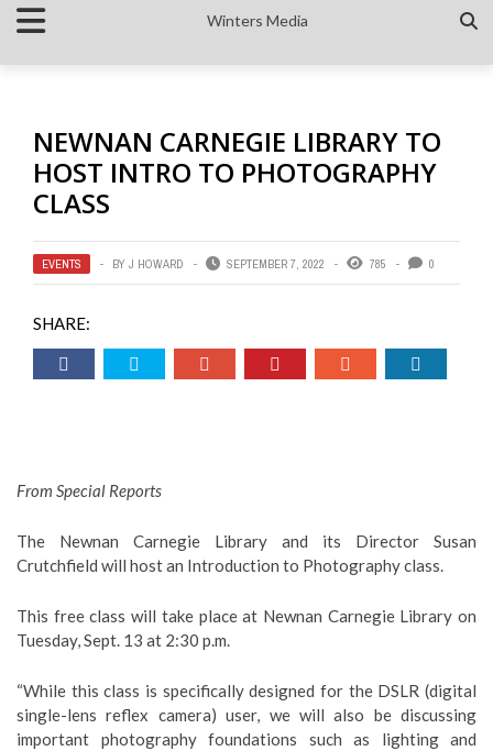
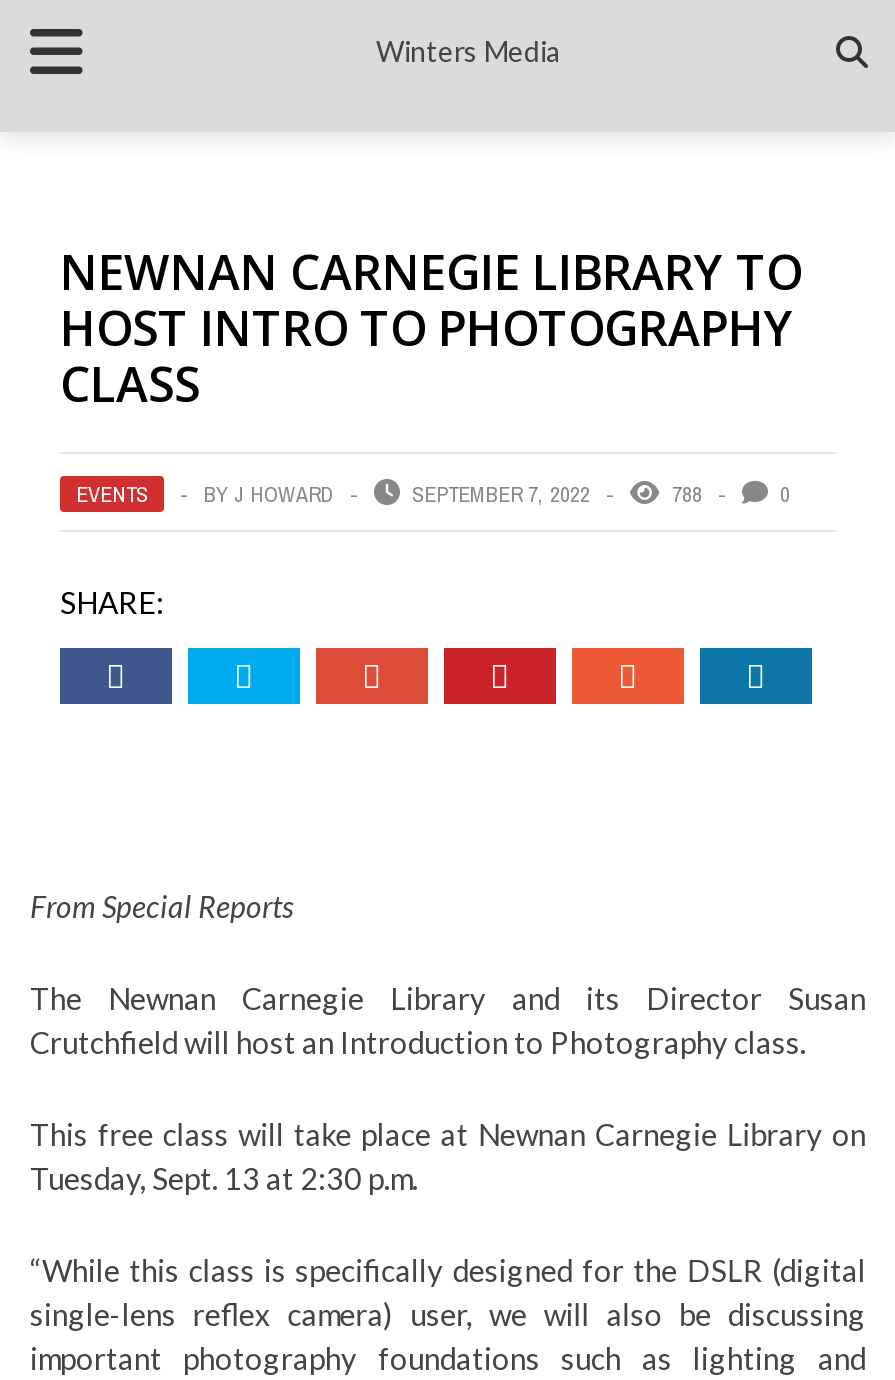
[370,256,386,272] 785 -> [672,480,702,508] 788

